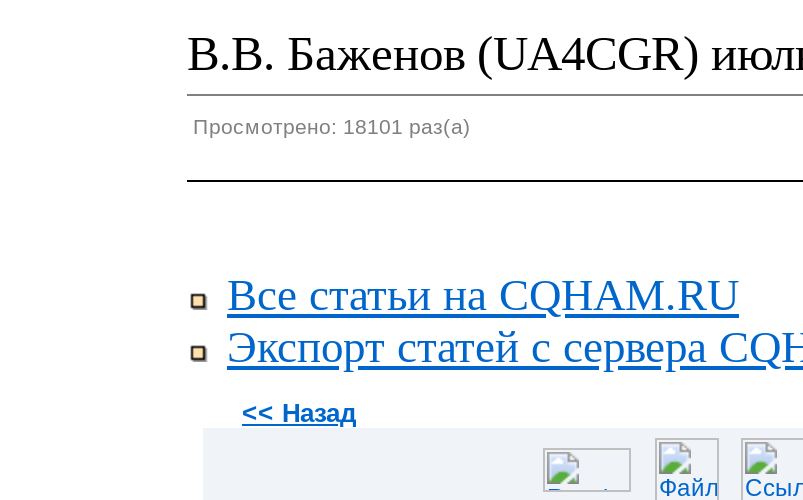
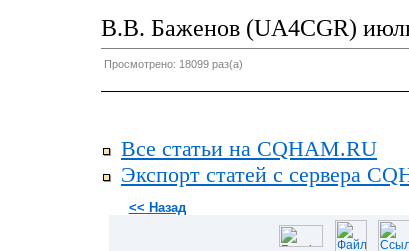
[193,114,471,138] Просмотрено: 18101 раз(а) -> [104,58,243,70] Просмотрено: 18099 раз(а)

